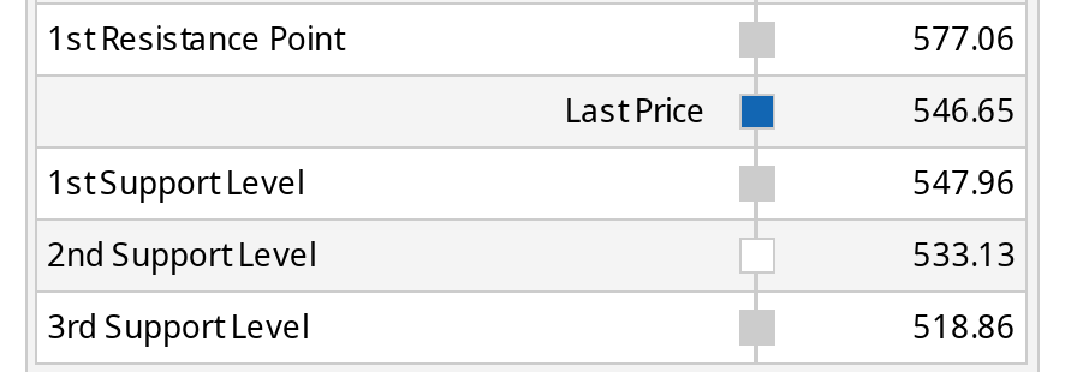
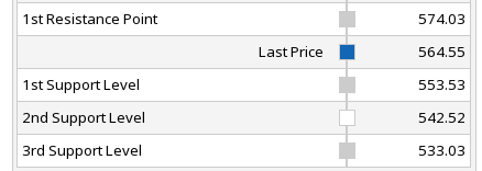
[913,16,1016,60] 577.06 -> [418,9,466,28] 574.03
[913,88,1016,132] 546.65 -> [418,41,466,61] 564.55
[913,160,1016,204] 547.96 -> [418,74,466,94] 553.53
[913,232,1016,276] 533.13 -> [418,107,466,127] 542.52
[913,304,1016,348] 518.86 -> [418,140,466,160] 533.03

